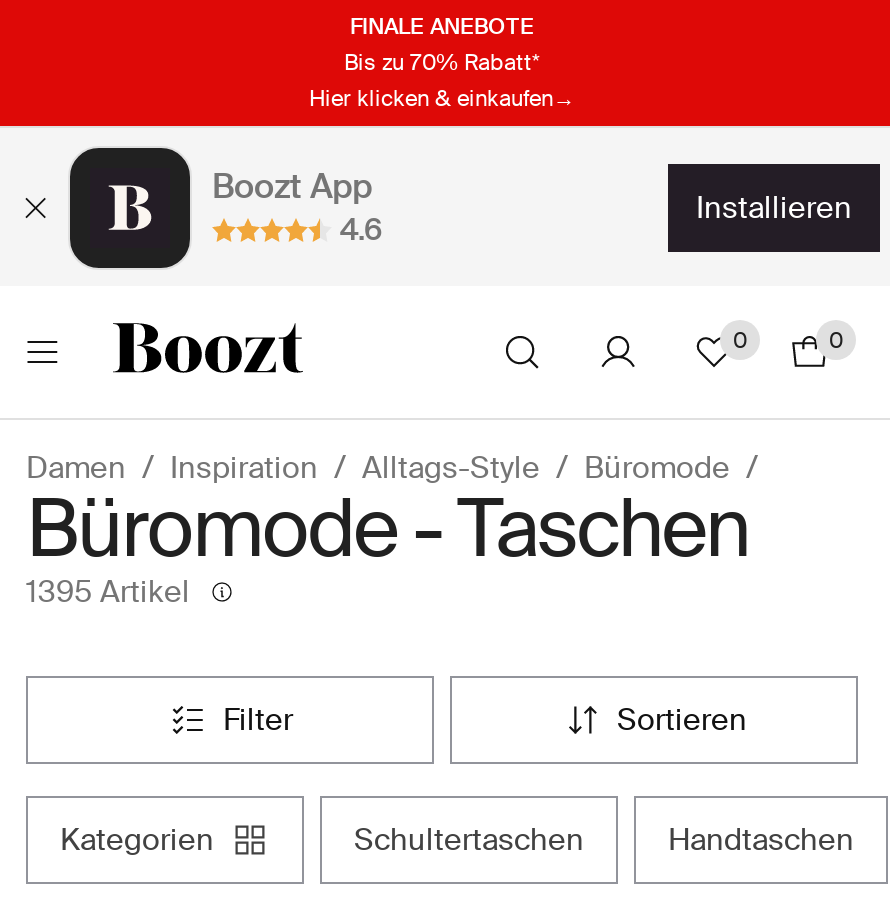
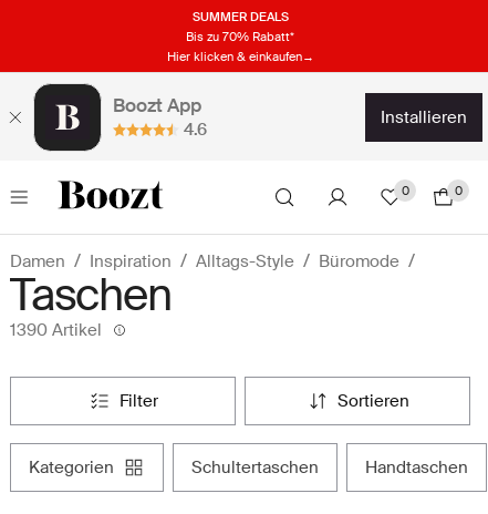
[350,11,534,39] FINALE ANEBOTE -> [192,8,288,24] SUMMER DEALS
[26,478,749,612] Büromode - Taschen | 1395 Artikel -> [10,267,171,341] Taschen | 1390 Artikel

